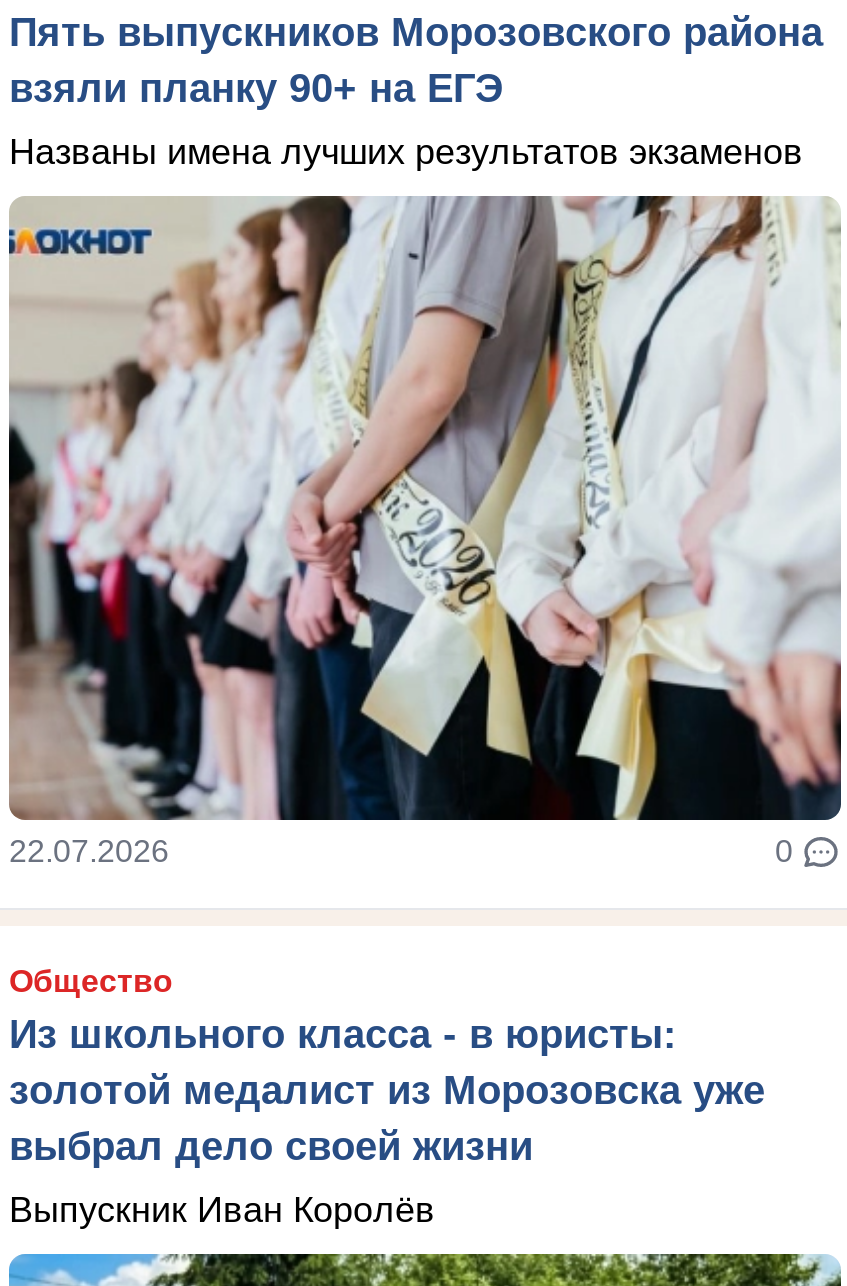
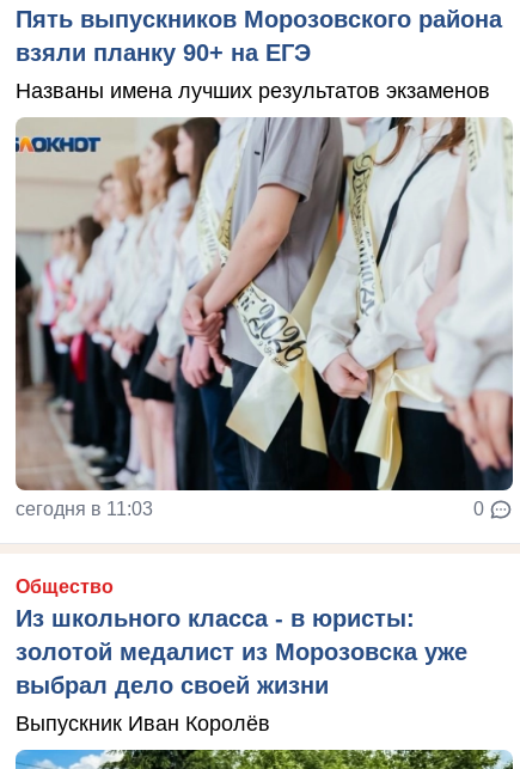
[9,833,169,867] 22.07.2026 -> [16,498,153,519] сегодня в 11:03

